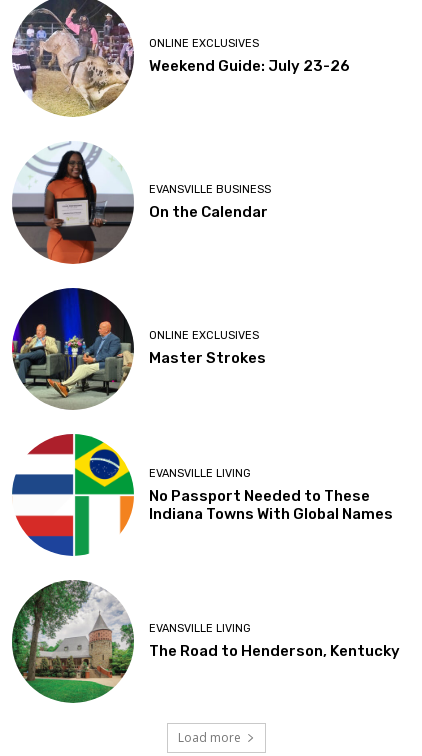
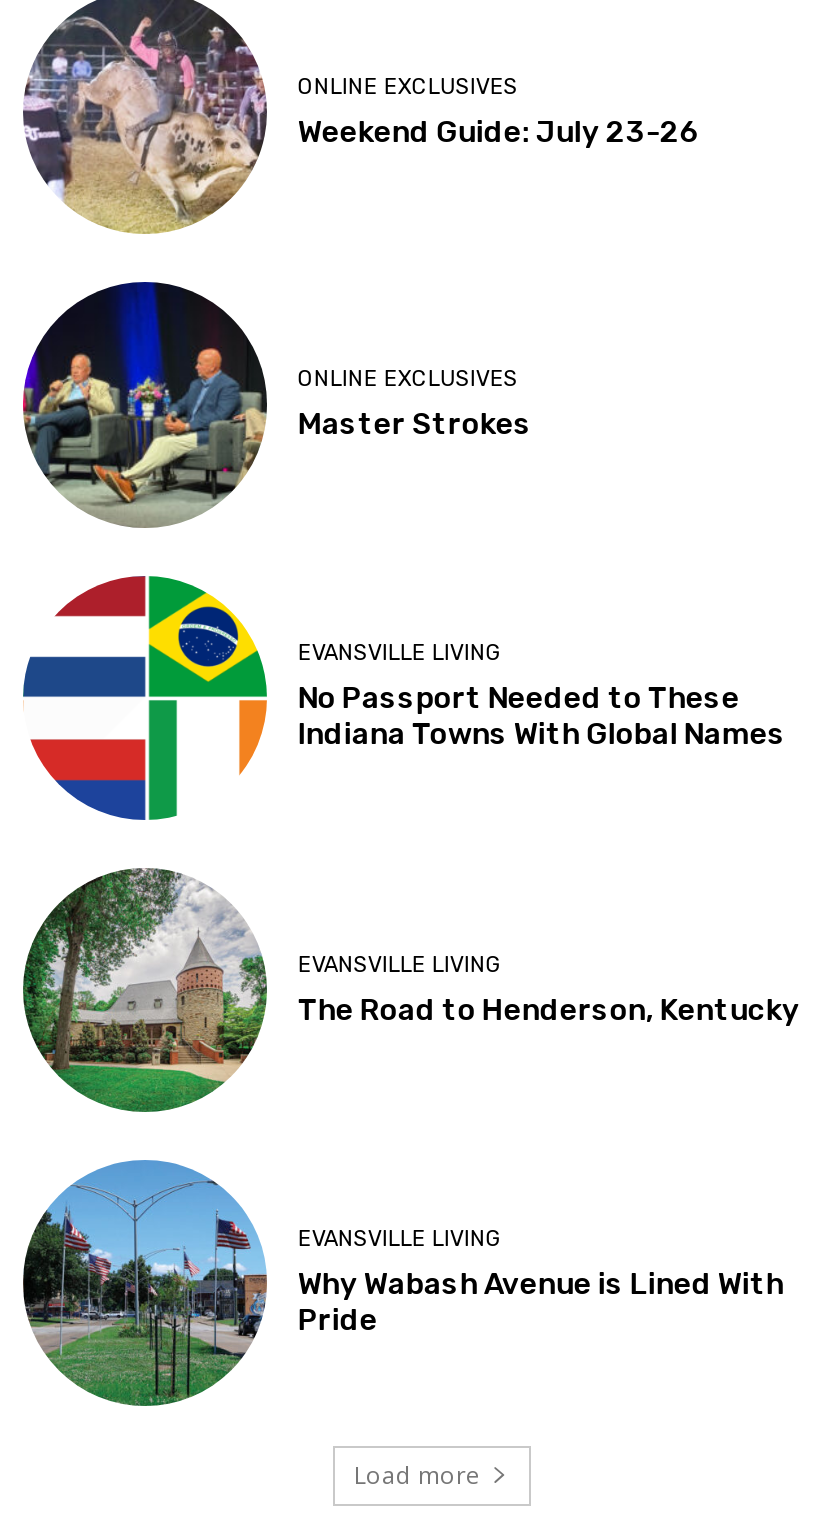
[12,141,271,264] [image] | EVANSVILLE BUSINESS | On the Calendar -> none
moved [10,285,400,660] -> [19,278,800,1028]: [image] | ONLINE EXCLUSIVES | Master Strokes | EVANSVILLE LIVING | No Passport Needed to These | Indiana Towns With Global Names | EVANSVILLE LIVING | The Road to Henderson, Kentucky
none -> [23,1160,784,1396] [image] | EVANSVILLE LIVING | Why Wabash Avenue is Lined With | Pride

